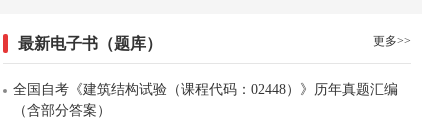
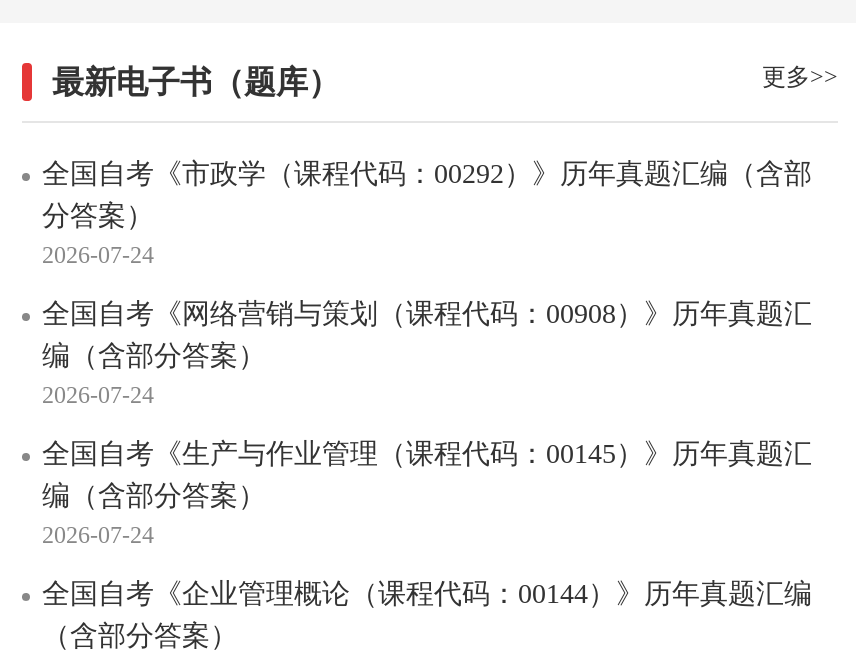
[13,82,398,97] 全国自考《建筑结构试验（课程代码：02448）》历年真题汇编 -> [42,160,812,610] 全国自考《市政学（课程代码：00292）》历年真题汇编（含部 | 分答案） | 2026-07-24 | 全国自考《网络营销与策划（课程代码：00908）》历年真题汇 | 编（含部分答案） | 2026-07-24 | 全国自考《生产与作业管理（课程代码：00145）》历年真题汇 | 编（含部分答案） | 2026-07-24 | 全国自考《企业管理概论（课程代码：00144）》历年真题汇编

